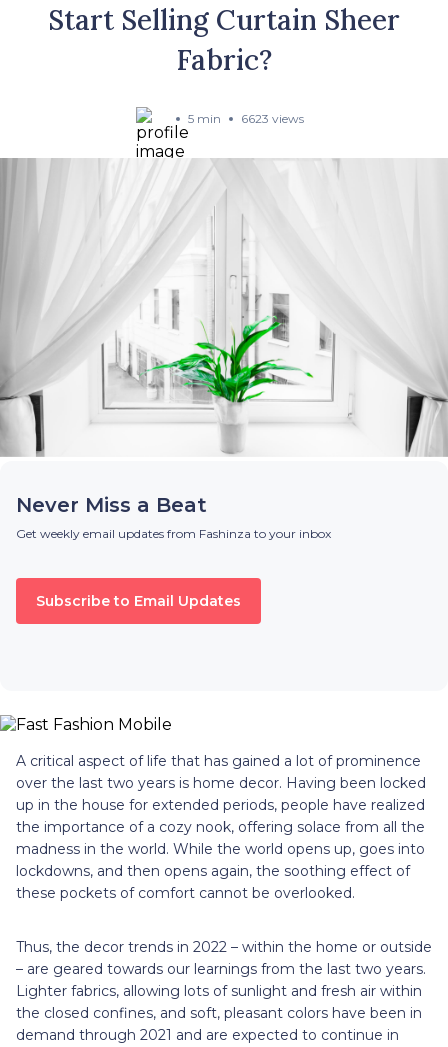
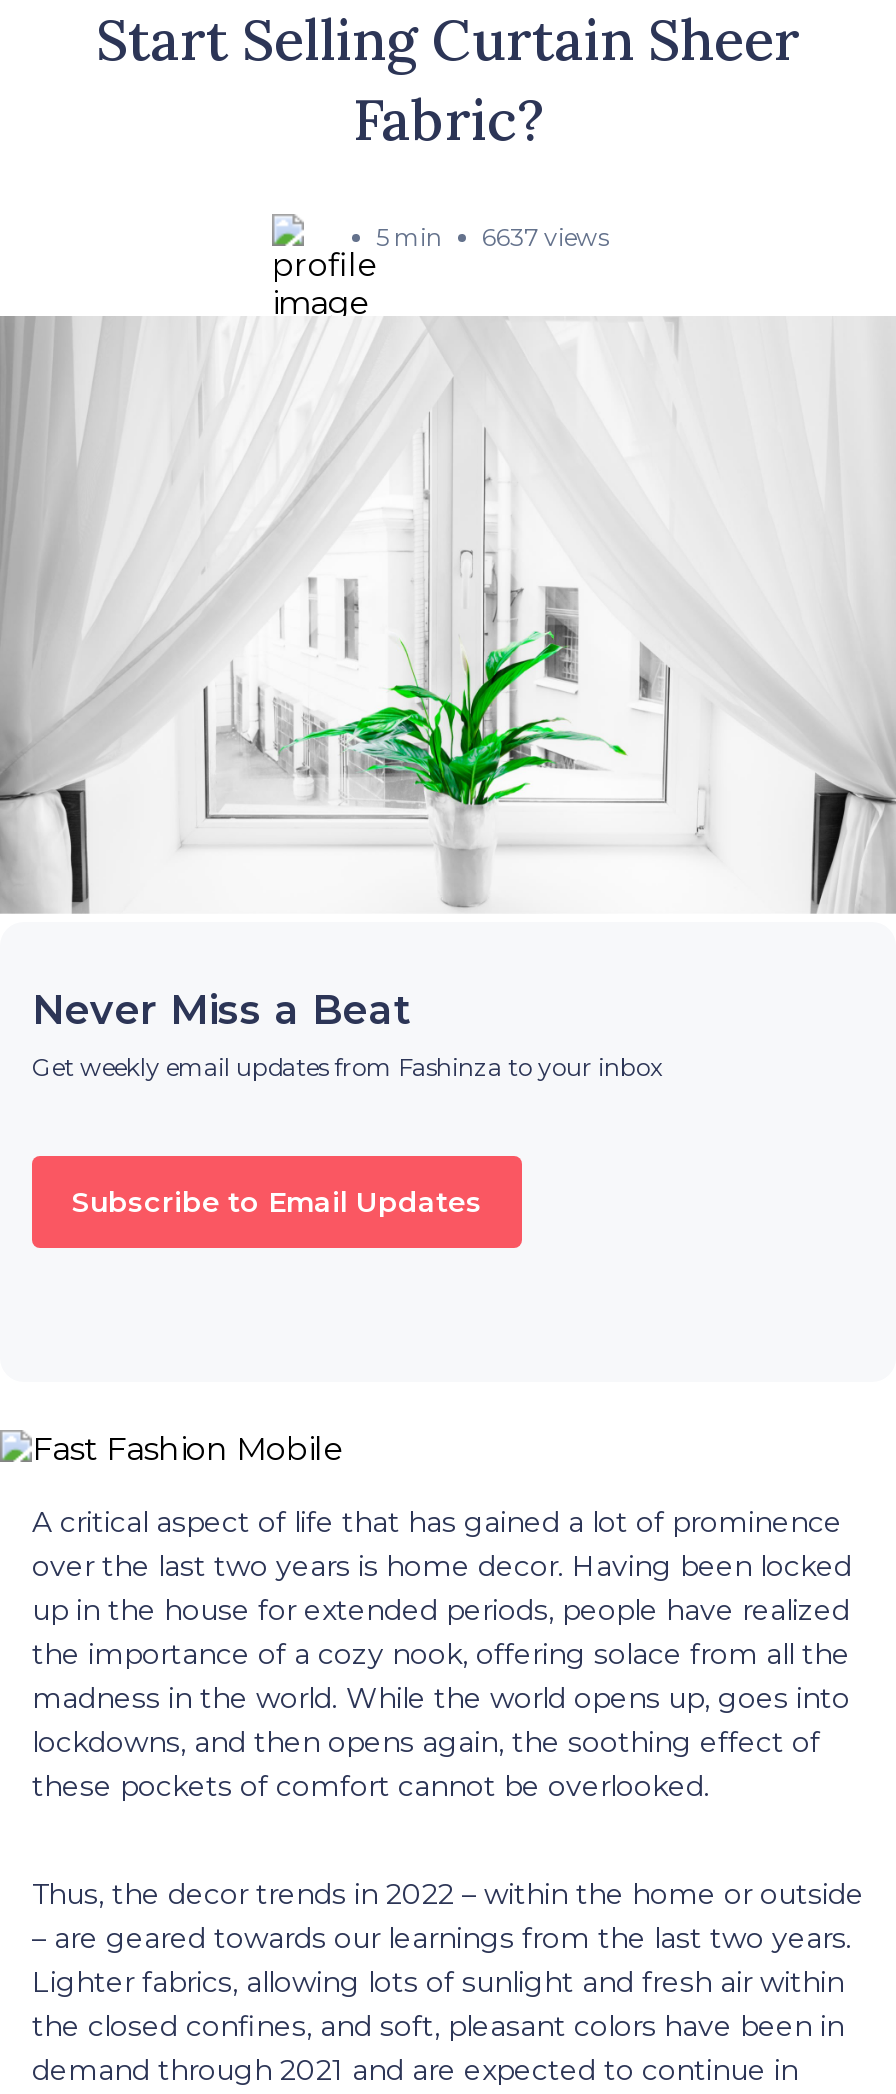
[188,111,304,126] 5 min 6623 views -> [376,222,608,252] 5 min 6637 views

